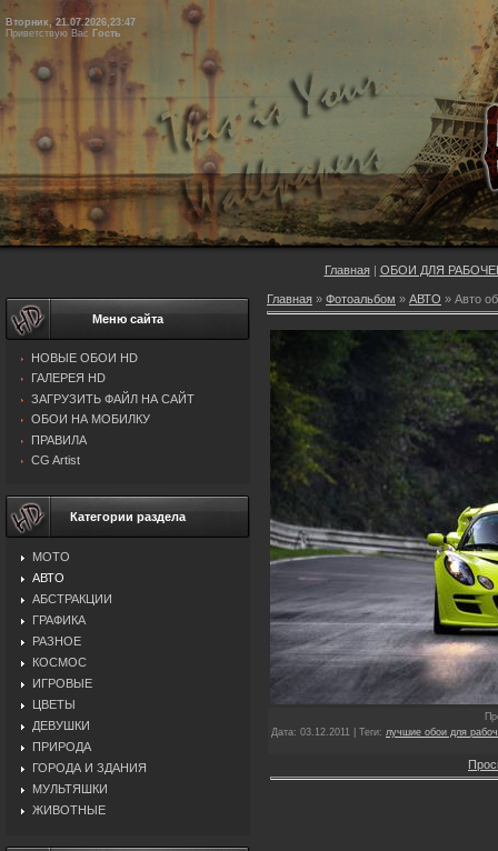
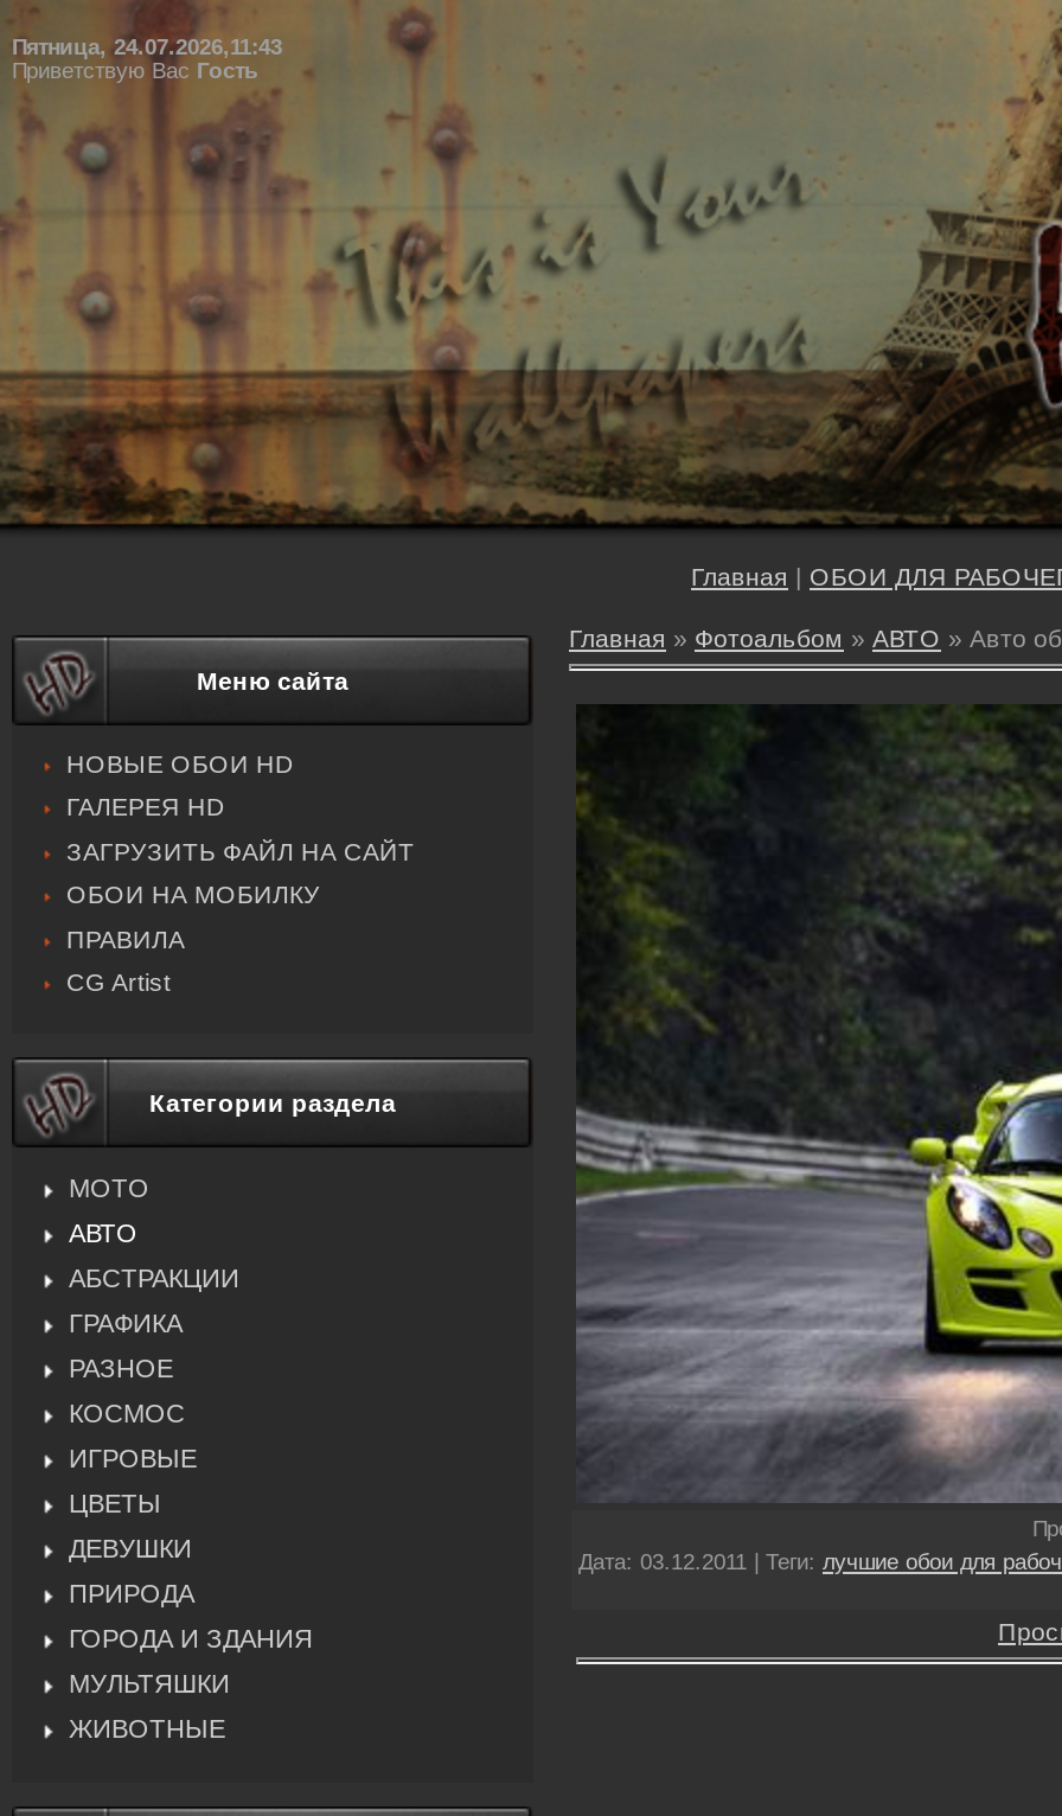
[6,17,136,28] Вторник, 21.07.2026,23:47 -> [12,36,282,59] Пятница, 24.07.2026,11:43

